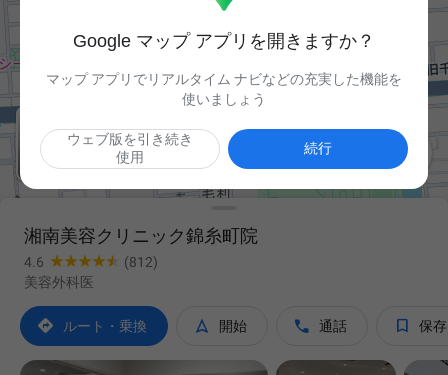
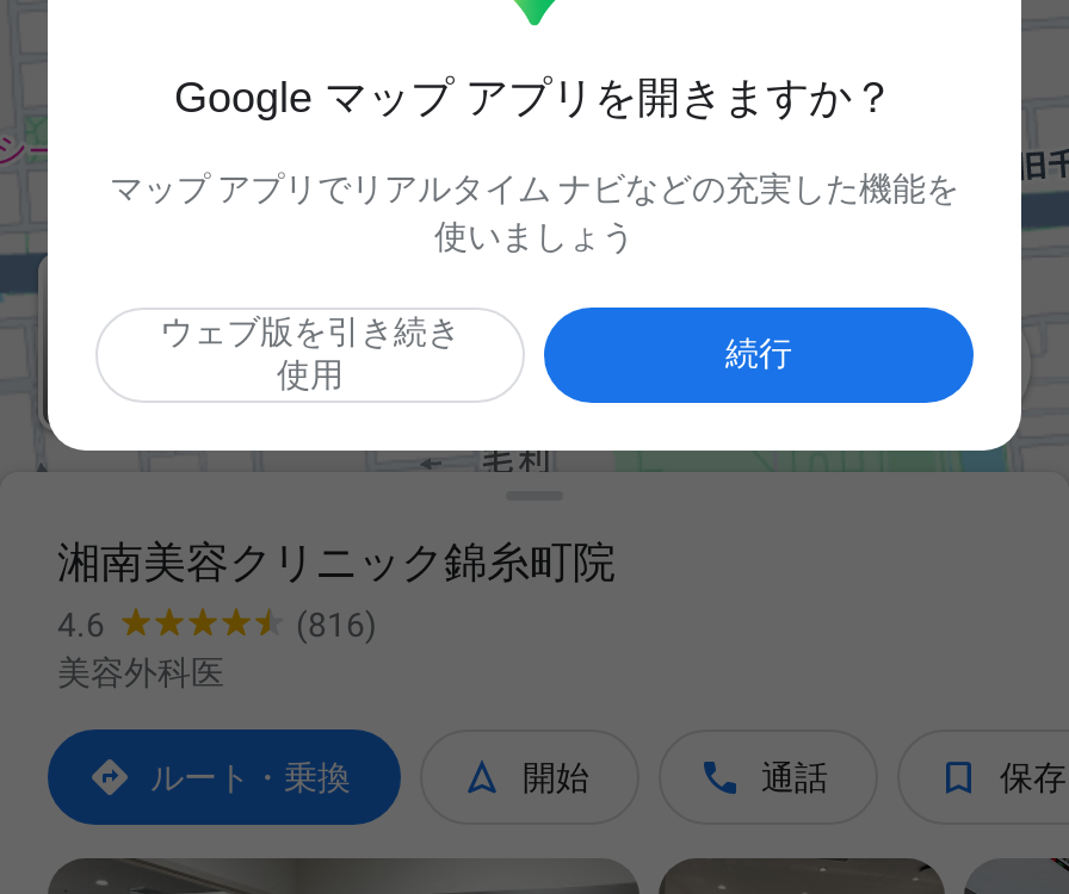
[124,254,158,270] (812) -> [296,606,377,644] (816)

